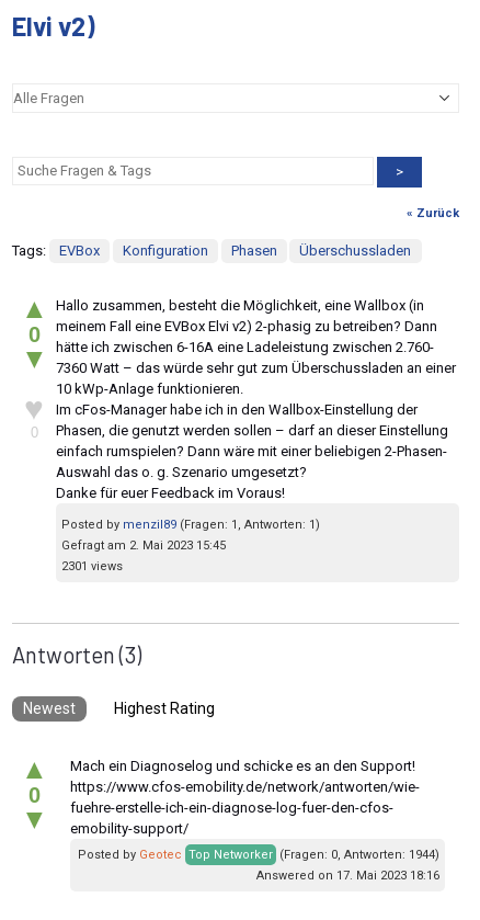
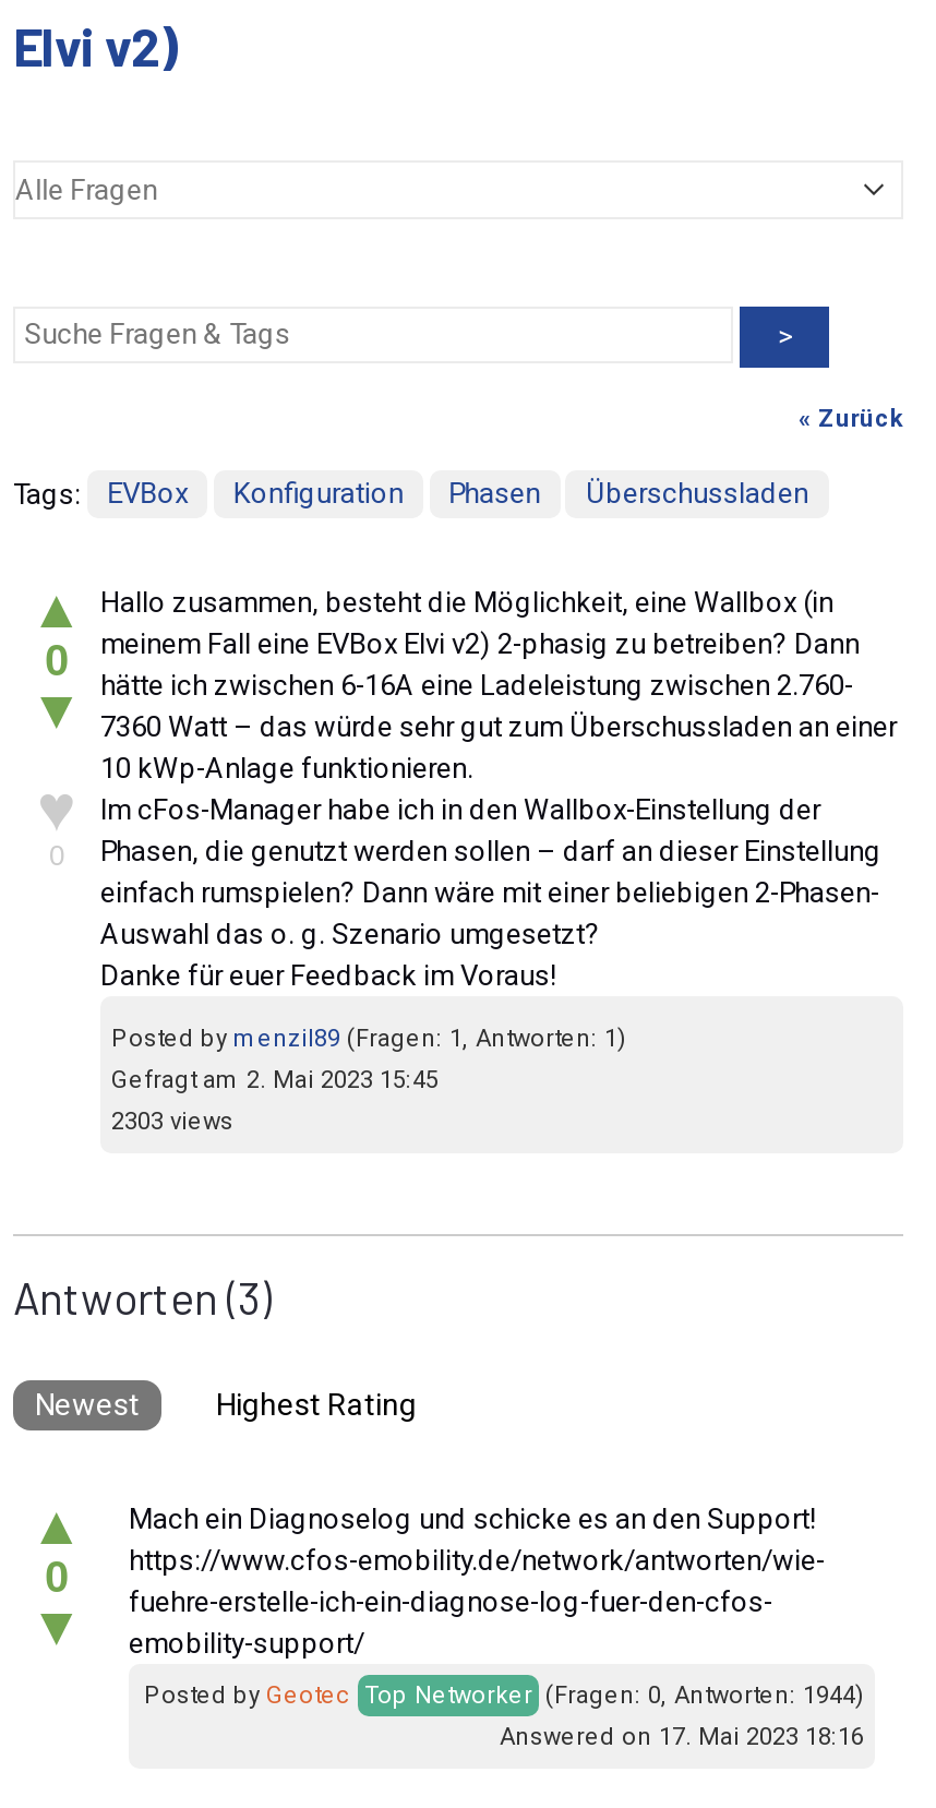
[61,559,123,573] 2301 views -> [111,1107,233,1135] 2303 views

